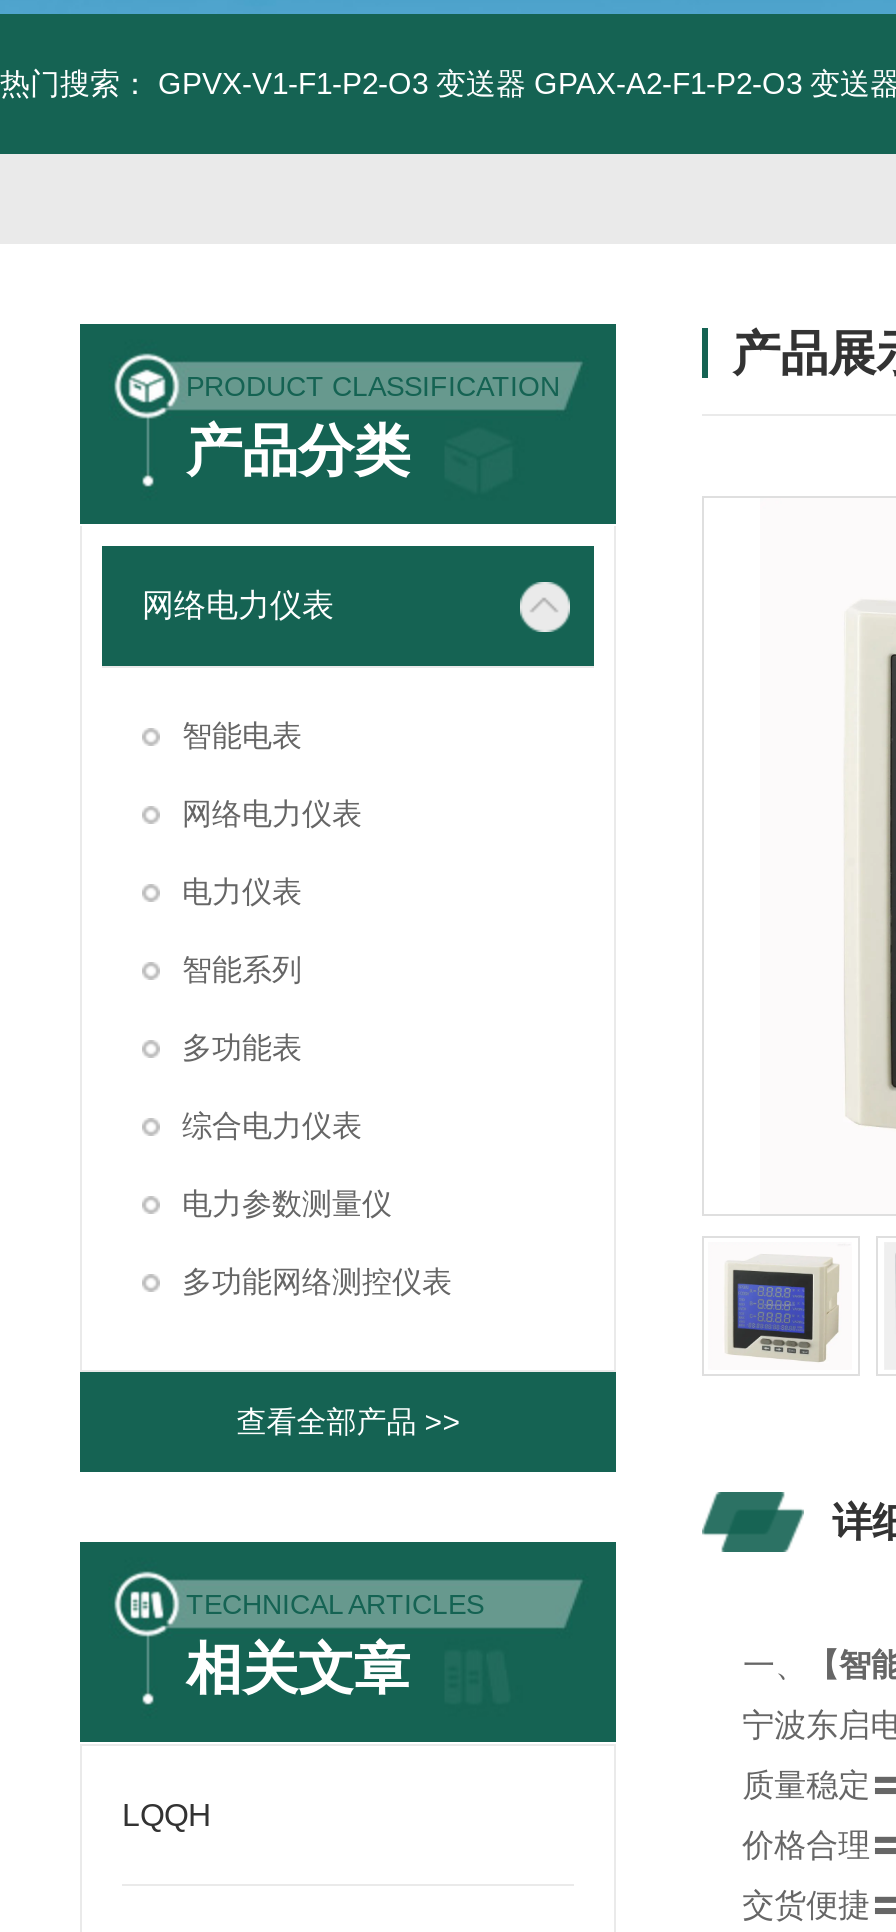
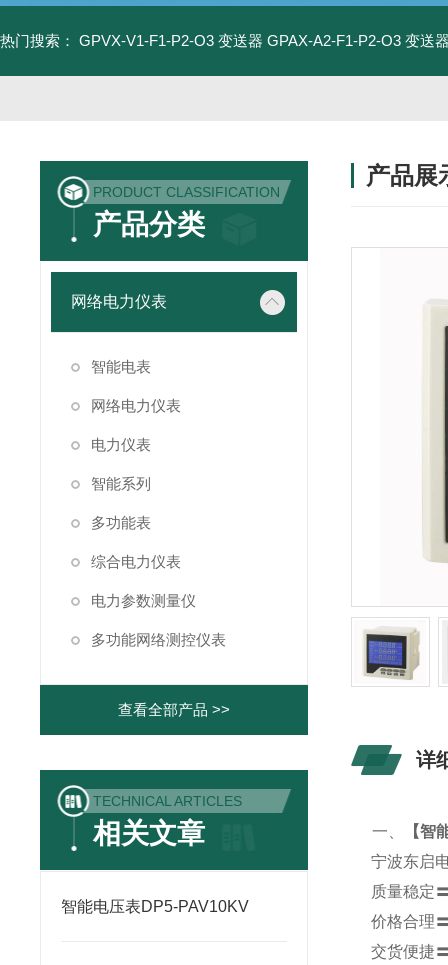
[122,1798,212,1832] LQQH -> [61,898,249,915] 智能电压表DP5-PAV10KV

